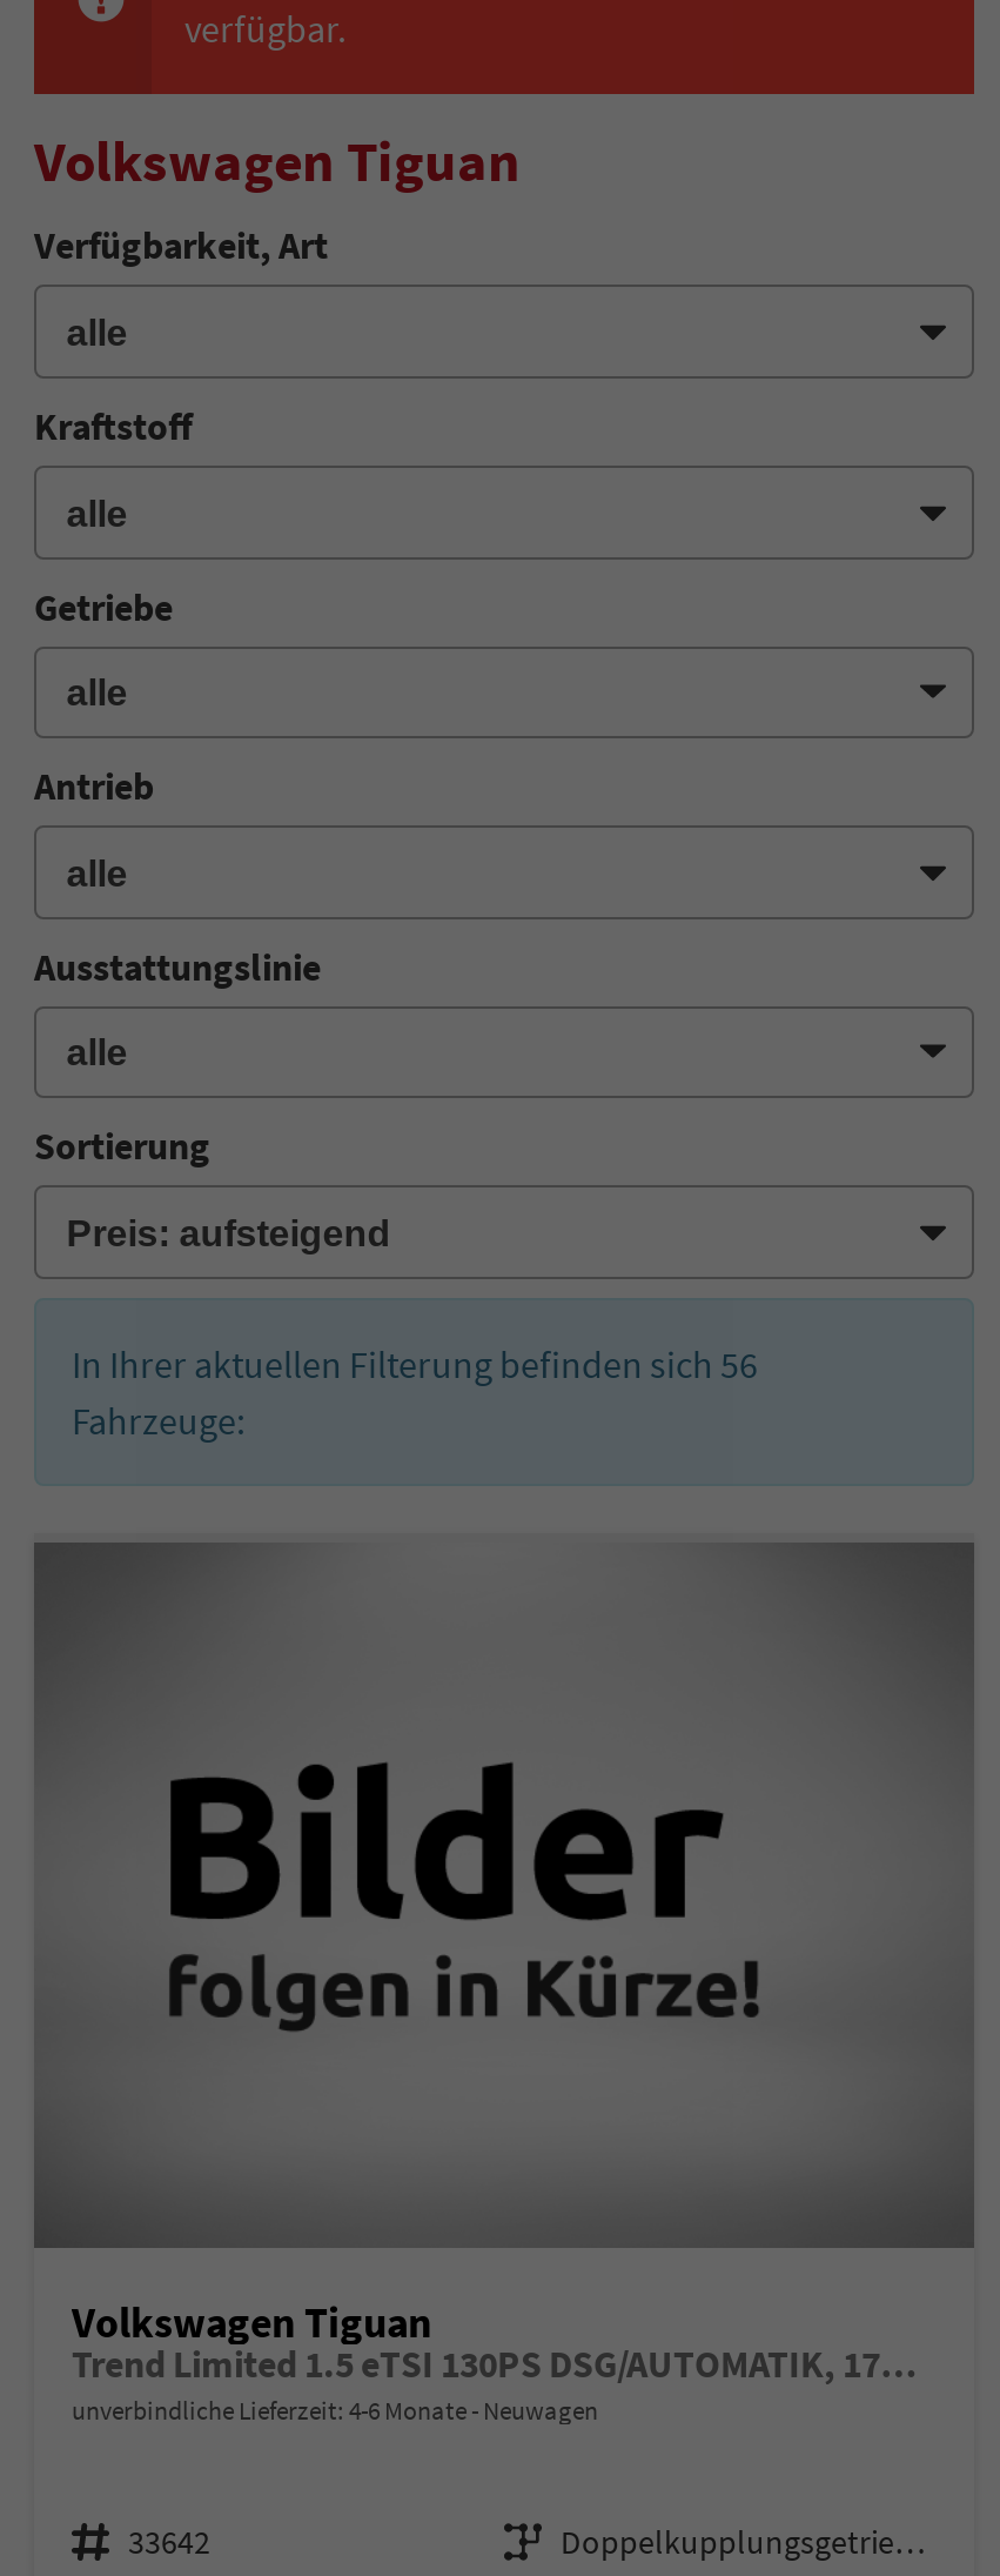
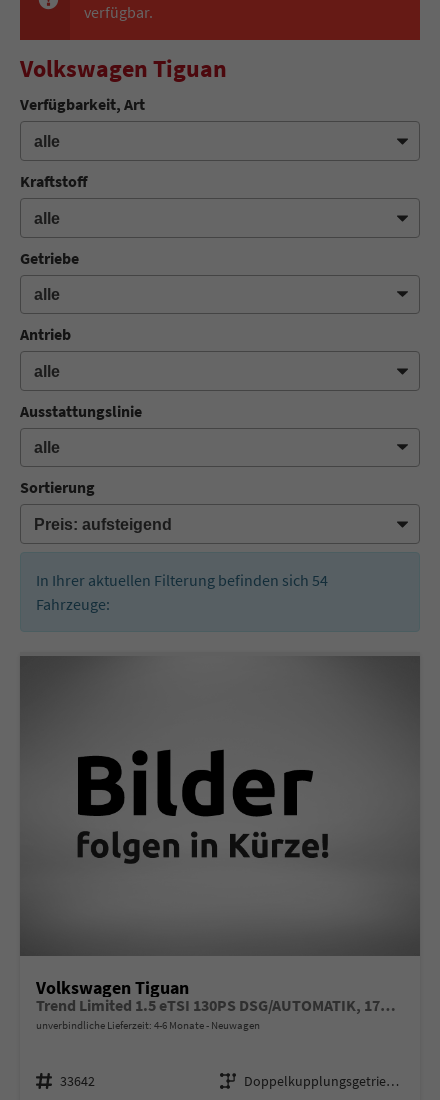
[72,1340,758,1387] In Ihrer aktuellen Filterung befinden sich 56 -> [36,570,328,590] In Ihrer aktuellen Filterung befinden sich 54

